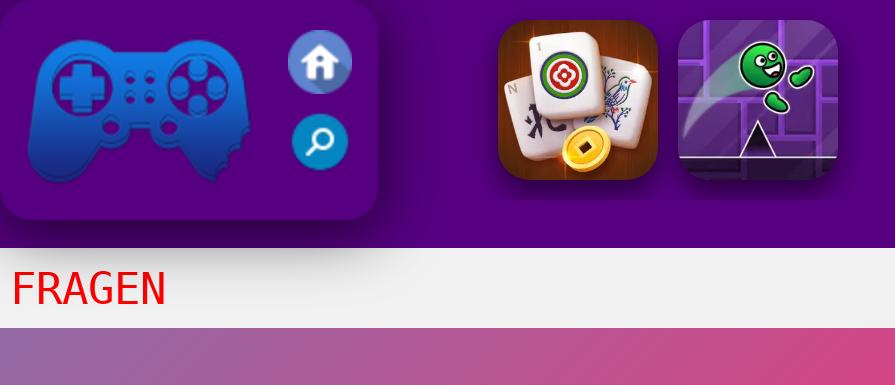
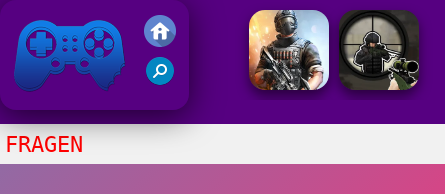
[496,18,660,180] [image] -> [248,9,330,91] [image]
[678,18,838,180] [image] -> [339,9,419,91] [image]

